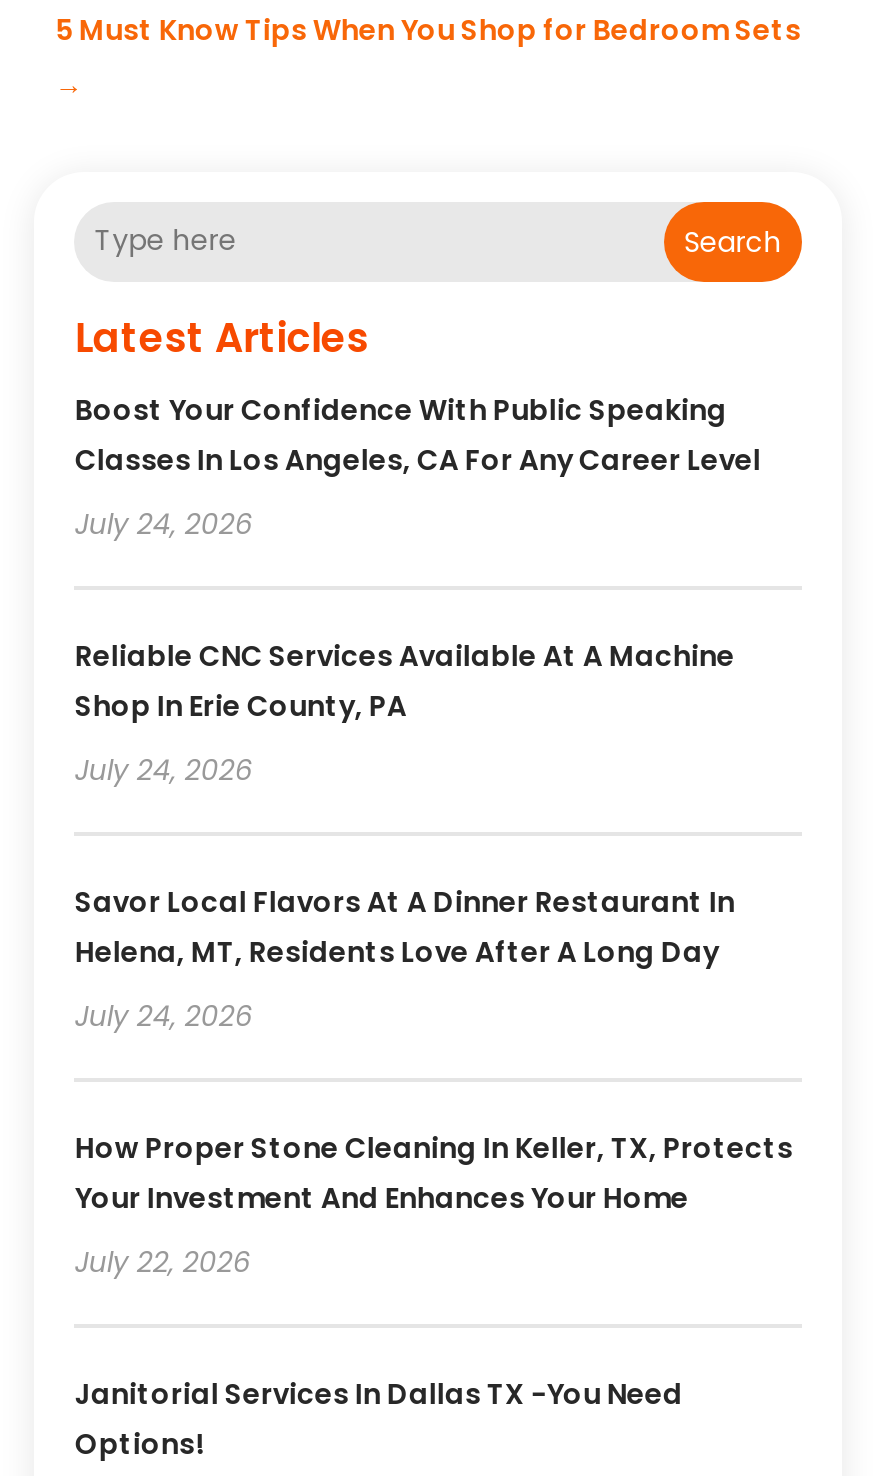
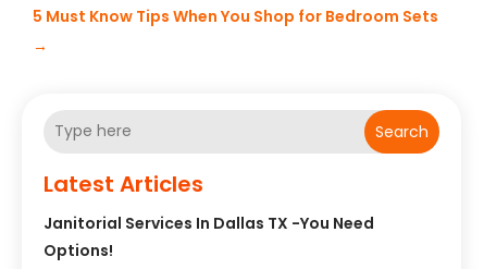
[75,390,793,1282] Boost Your Confidence With Public Speaking | Classes In Los Angeles, CA For Any Career Level | July 24, 2026 | Reliable CNC Services Available At A Machine | Shop In Erie County, PA | July 24, 2026 | Savor Local Flavors At A Dinner Restaurant In | Helena, MT, Residents Love After A Long Day | July 24, 2026 | How Proper Stone Cleaning In Keller, TX, Protects | Your Investment And Enhances Your Home | July 22, 2026 -> none

